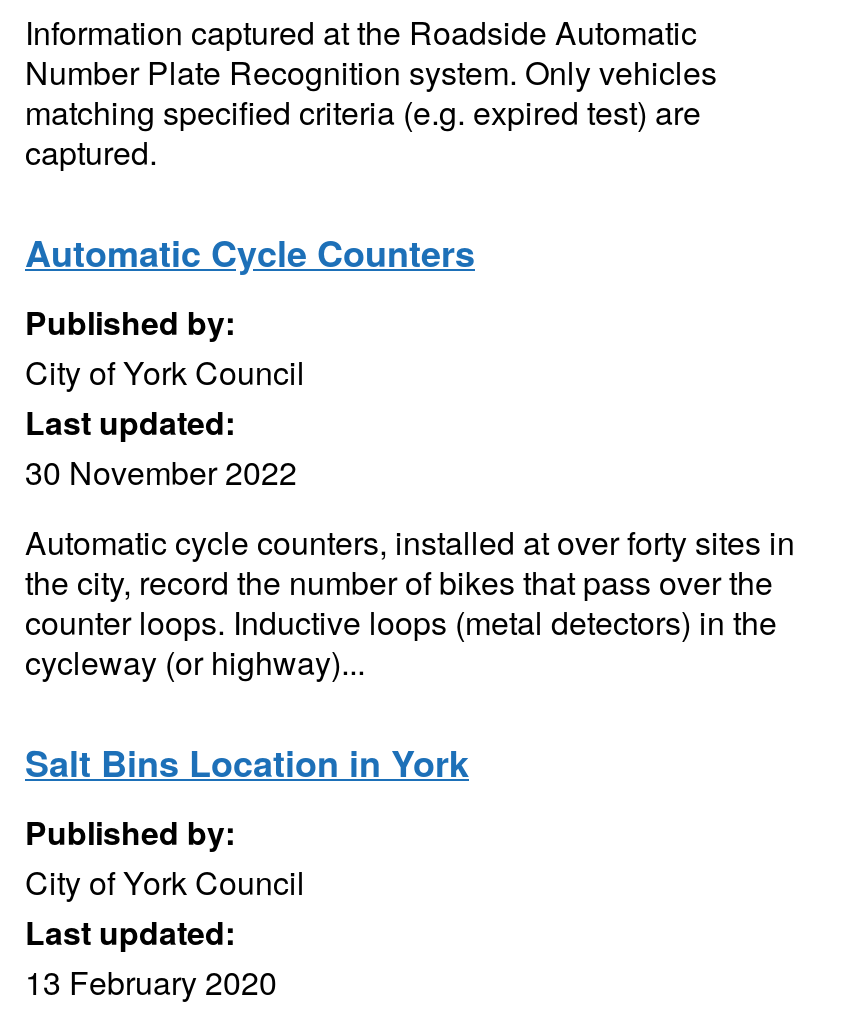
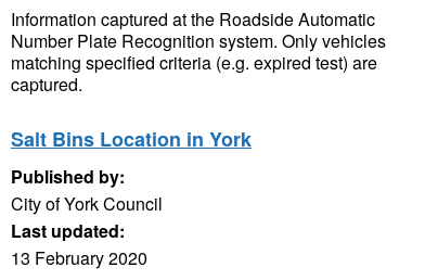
[25,227,795,685] Automatic Cycle Counters | Published by: | City of York Council | Last updated: | 30 November 2022 | Automatic cycle counters, installed at over forty sites in | the city, record the number of bikes that pass over the | counter loops. Inductive loops (metal detectors) in the | cycleway (or highway)... -> none

